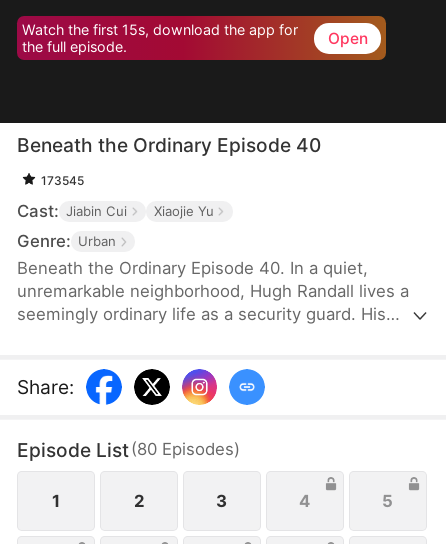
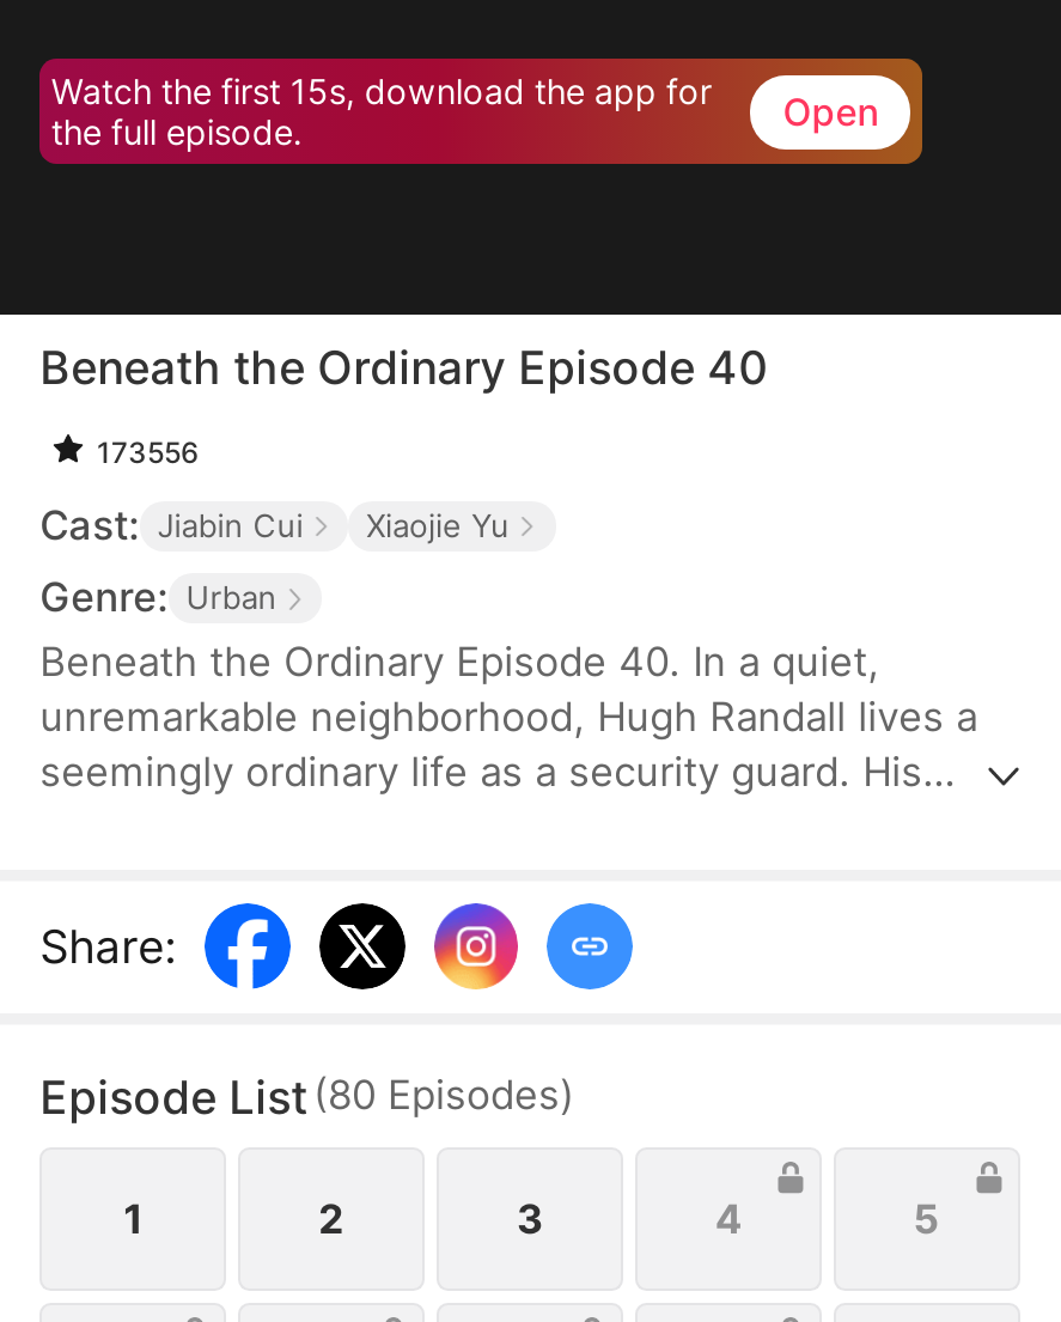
[41,173,84,188] 173545 -> [97,434,200,469] 173556

